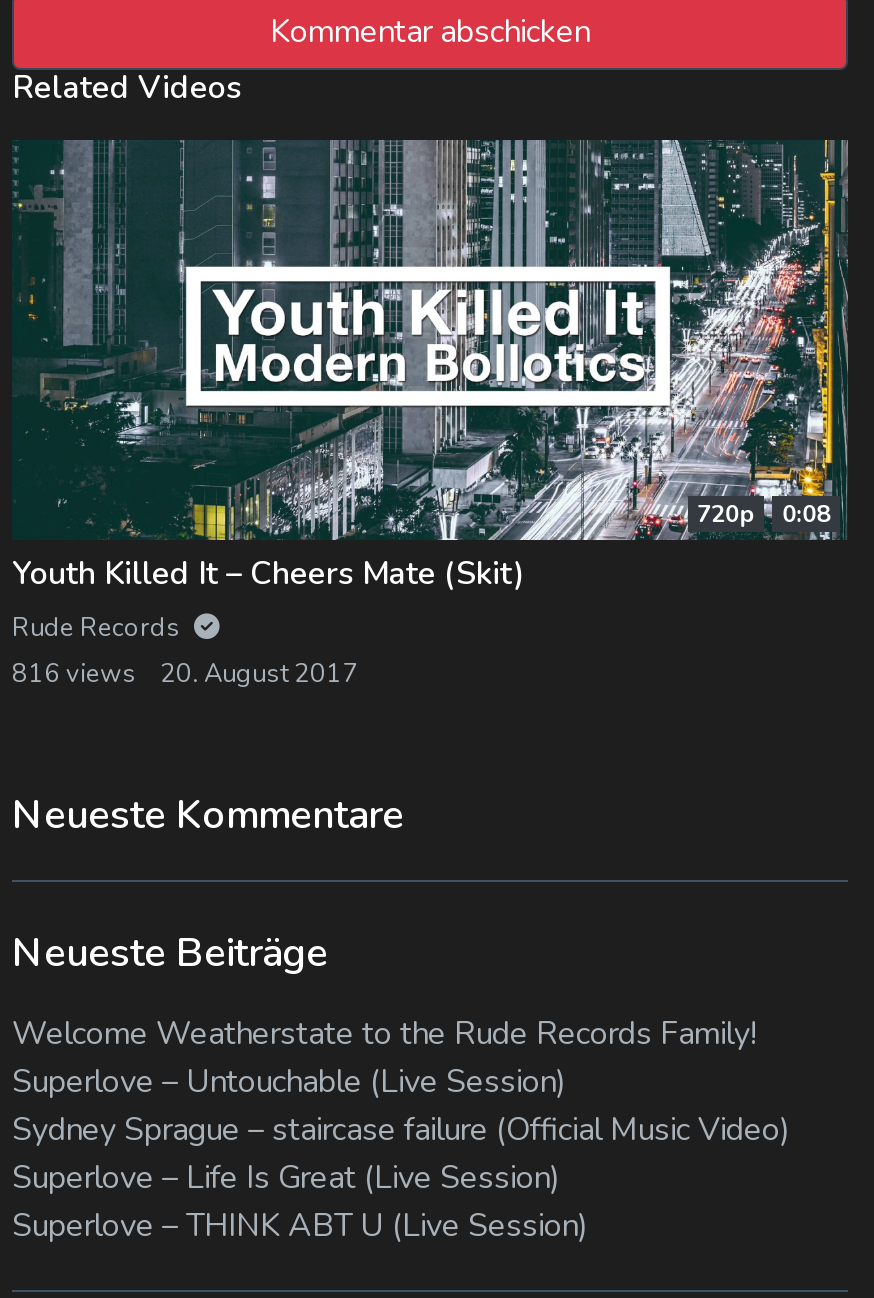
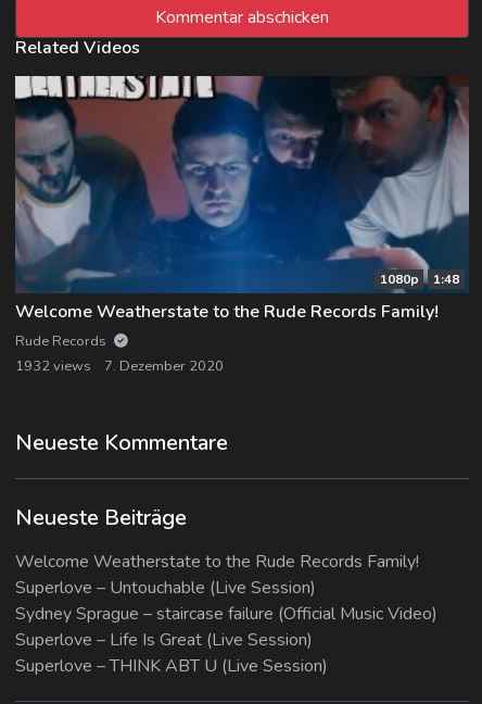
[12,138,848,536] [image] | 720p | 0:08 -> [14,75,470,291] [image] | 1080p | 1:48
[12,552,524,596] Youth Killed It – Cheers Mate (Skit) -> [15,300,439,324] Welcome Weatherstate to the Rude Records Family!
[12,656,358,692] 816 views | 20. August 2017 -> [15,356,224,376] 1932 views | 7. Dezember 2020

